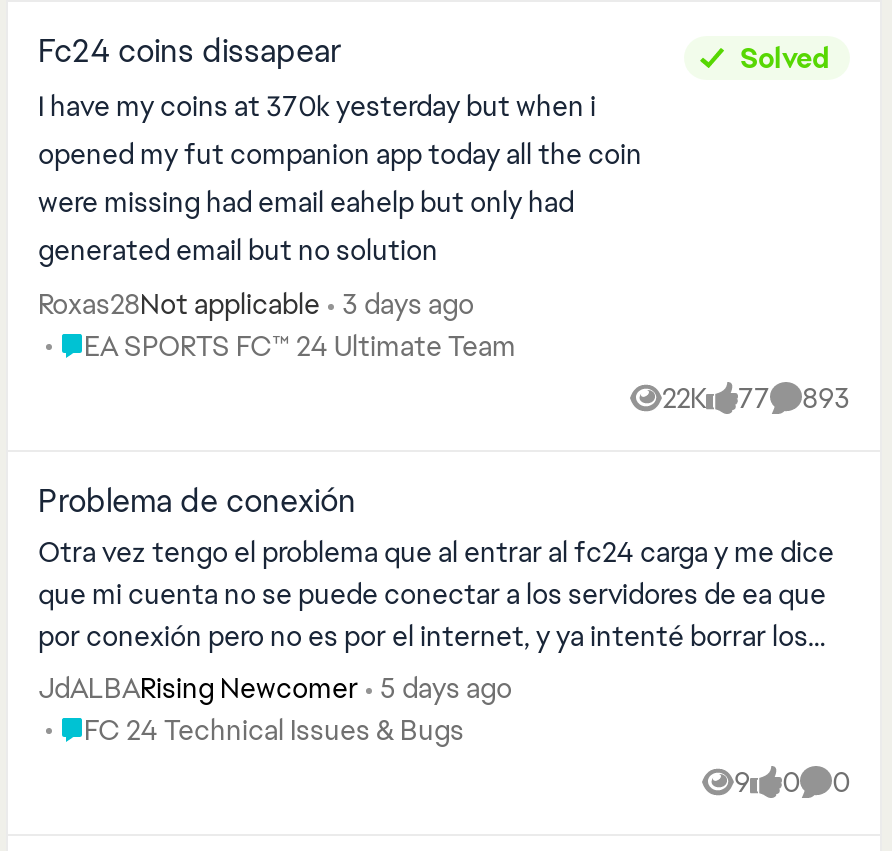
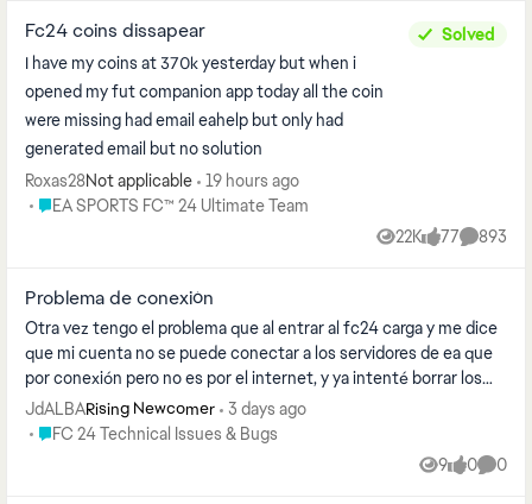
[38,286,474,323] Roxas28Not applicable 3 days ago -> [25,170,299,192] Roxas28Not applicable 19 hours ago
[380,670,512,706] 5 days ago -> [228,398,306,419] 3 days ago

